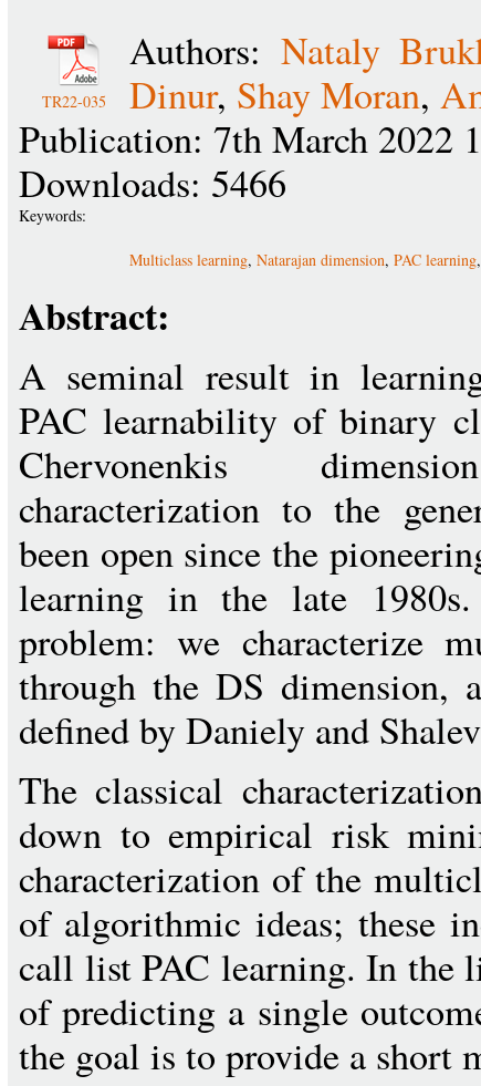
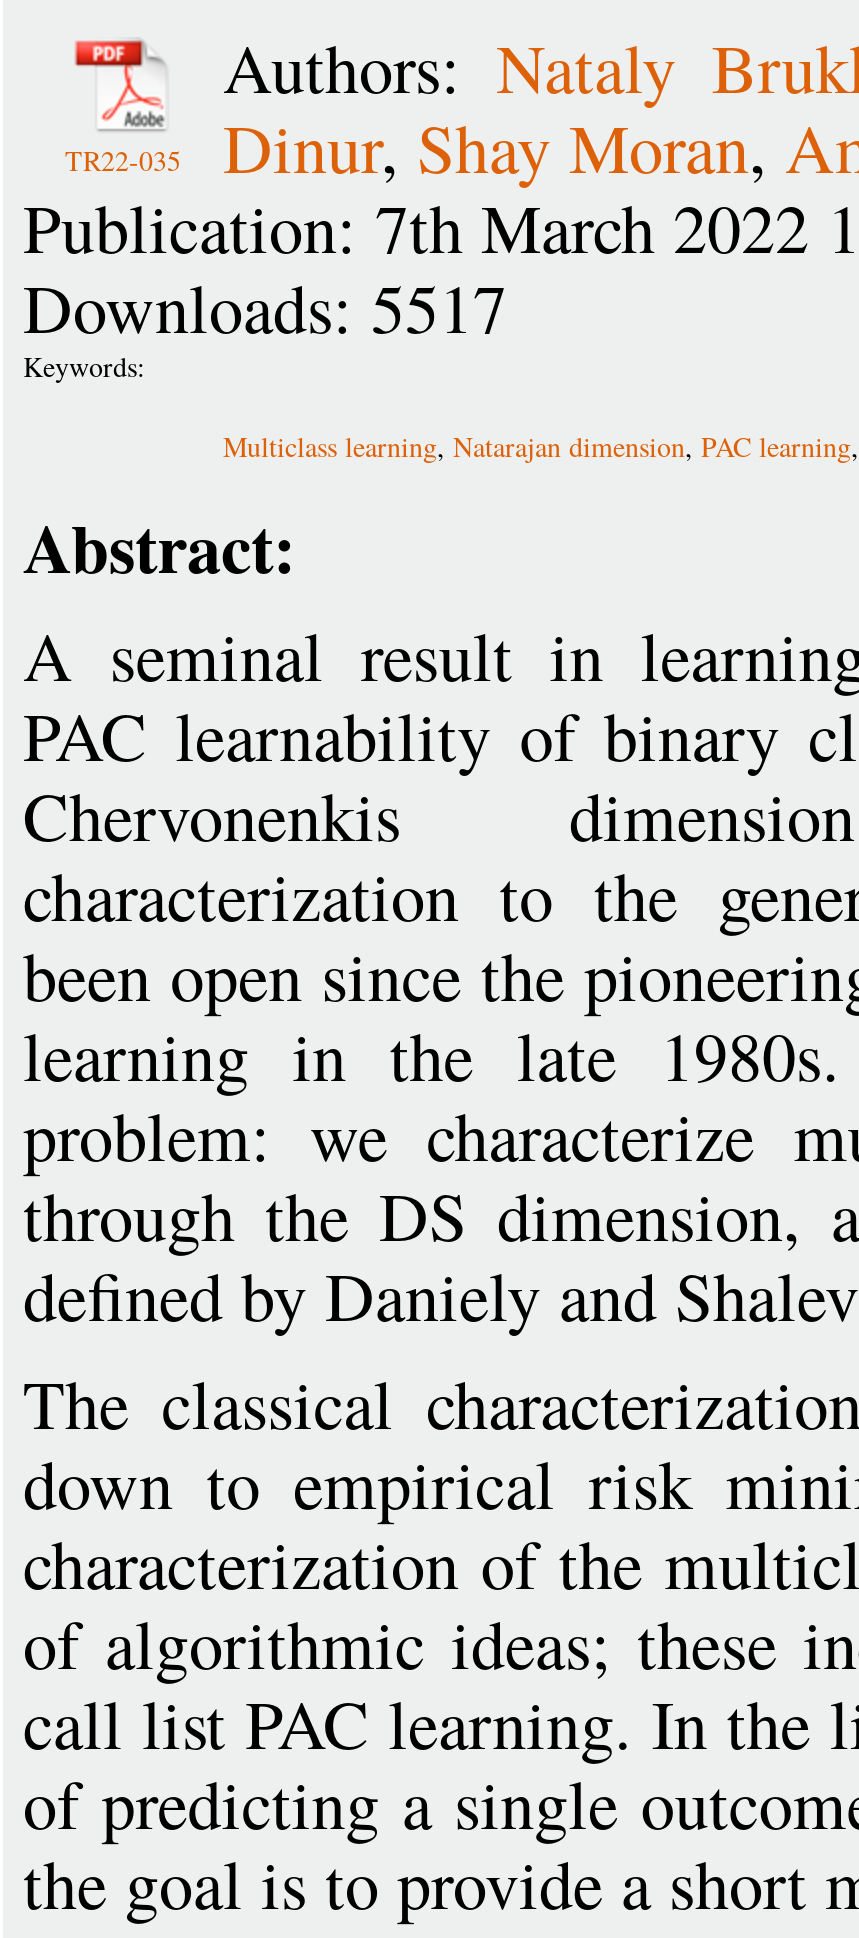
[19,157,286,208] Downloads: 5466 -> [23,261,507,353] Downloads: 5517

